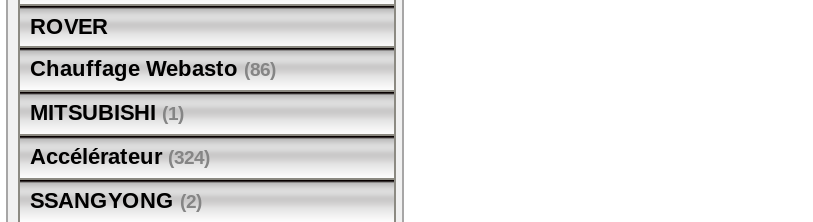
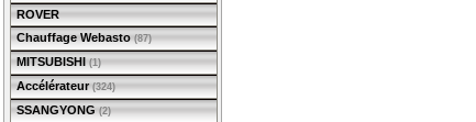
[30,56,276,80] Chauffage Webasto (86) -> [16,31,152,44] Chauffage Webasto (87)

